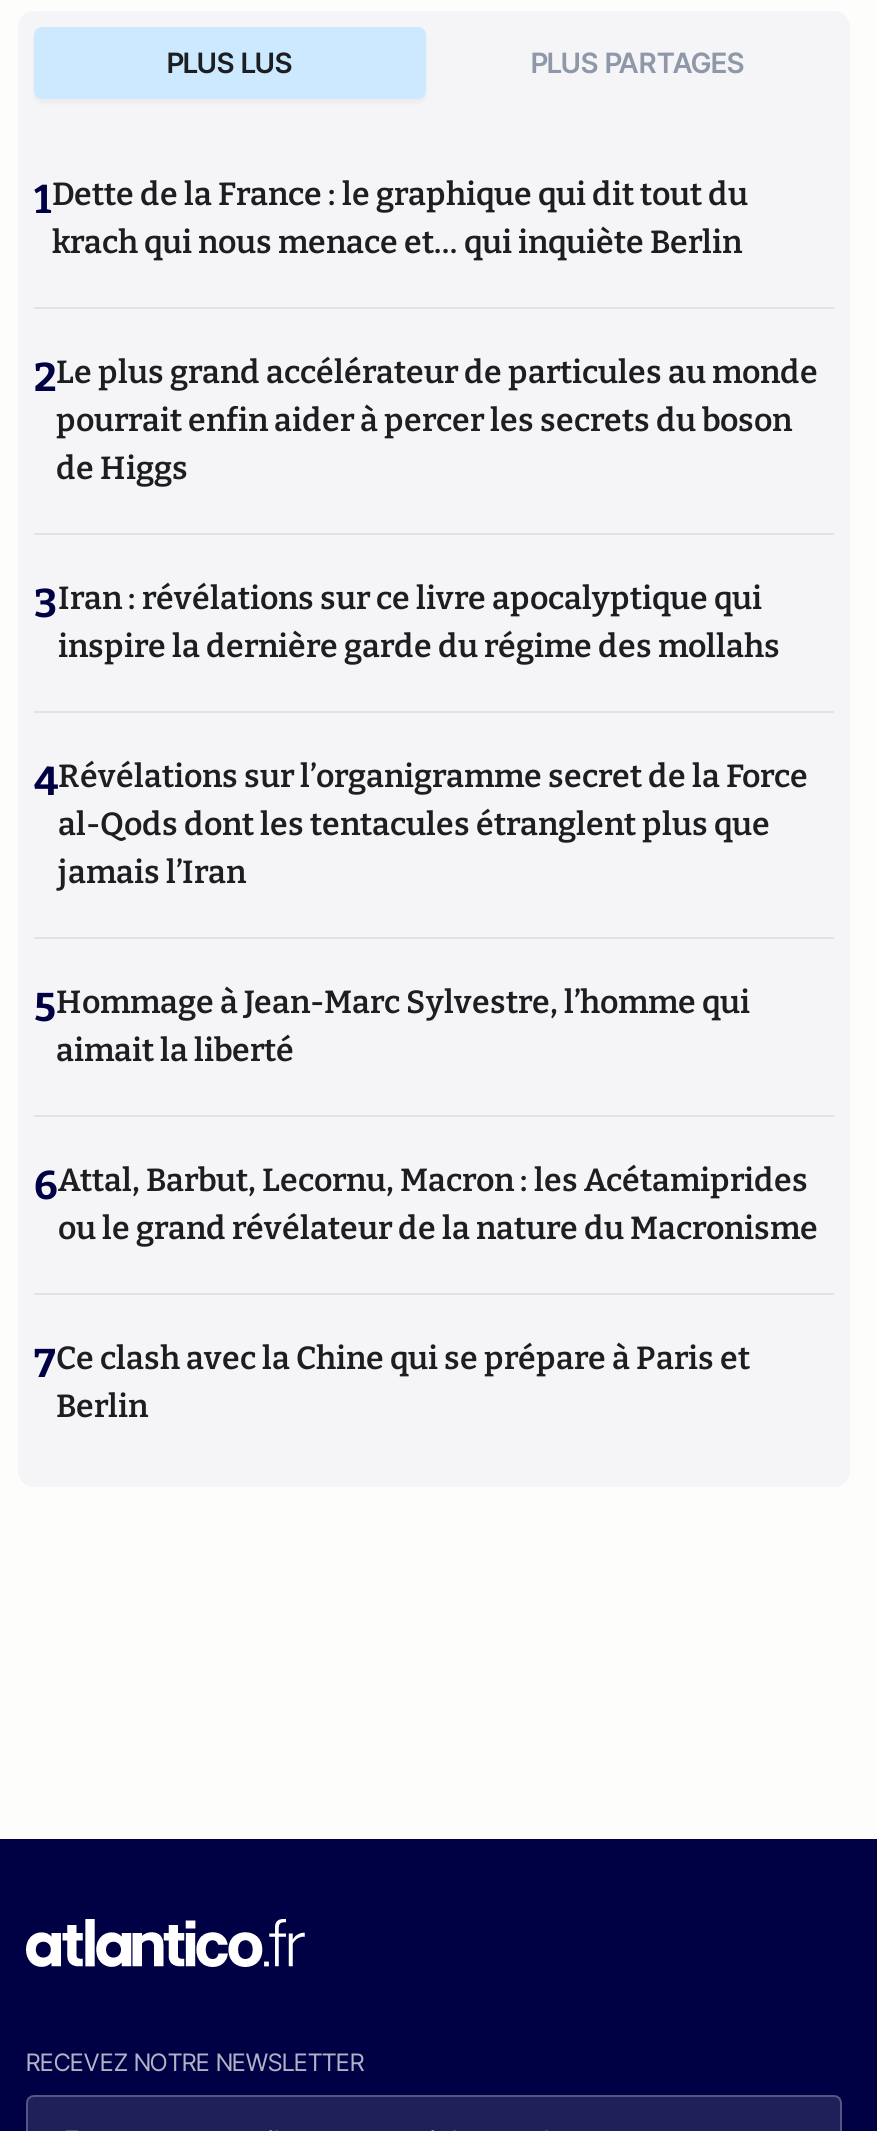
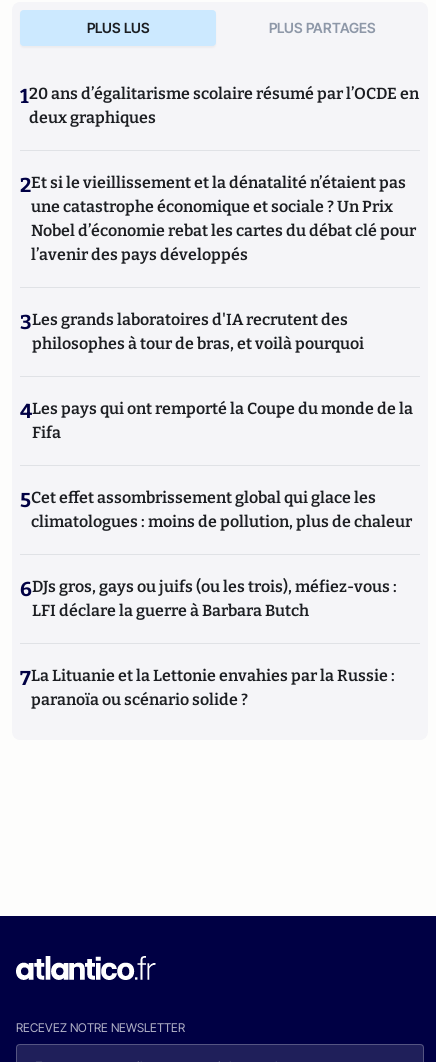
[34,175,748,261] 1Dette de la France : le graphique qui dit tout du | krach qui nous menace et… qui inquiète Berlin -> [20,84,419,127] 120 ans d’égalitarisme scolaire résumé par l’OCDE en | deux graphiques
[34,353,818,487] 2Le plus grand accélérateur de particules au monde | pourrait enfin aider à percer les secrets du boson | de Higgs -> [20,173,416,264] 2Et si le vieillissement et la dénatalité n’étaient pas | une catastrophe économique et sociale ? Un Prix | Nobel d’économie rebat les cartes du débat clé pour | l’avenir des pays développés
[34,579,780,665] 3Iran : révélations sur ce livre apocalyptique qui | inspire la dernière garde du régime des mollahs -> [20,310,364,353] 3Les grands laboratoires d'IA recrutent des | philosophes à tour de bras, et voilà pourquoi
[34,757,808,891] 4Révélations sur l’organigramme secret de la Force | al-Qods dont les tentacules étranglent plus que | jamais l’Iran -> [20,399,413,442] 4Les pays qui ont remporté la Coupe du monde de la | Fifa
[34,983,750,1069] 5Hommage à Jean-Marc Sylvestre, l’homme qui | aimait la liberté -> [20,488,412,531] 5Cet effet assombrissement global qui glace les | climatologues : moins de pollution, plus de chaleur
[34,1161,818,1247] 6Attal, Barbut, Lecornu, Macron : les Acétamiprides | ou le grand révélateur de la nature du Macronisme -> [20,577,397,620] 6DJs gros, gays ou juifs (ou les trois), méfiez-vous : | LFI déclare la guerre à Barbara Butch
[34,1339,750,1425] 7Ce clash avec la Chine qui se prépare à Paris et | Berlin -> [20,666,395,709] 7La Lituanie et la Lettonie envahies par la Russie : | paranoïa ou scénario solide ?

